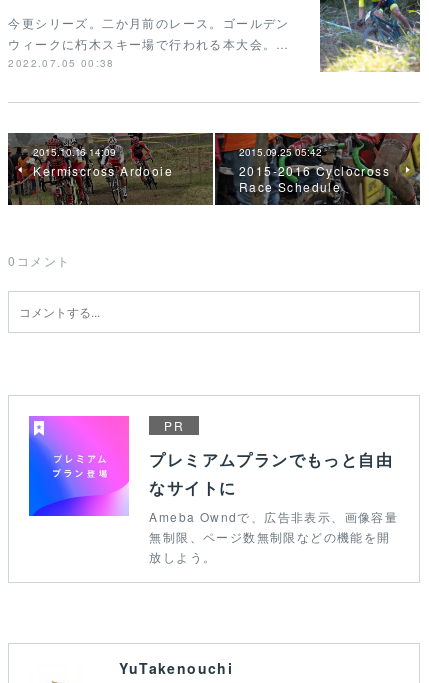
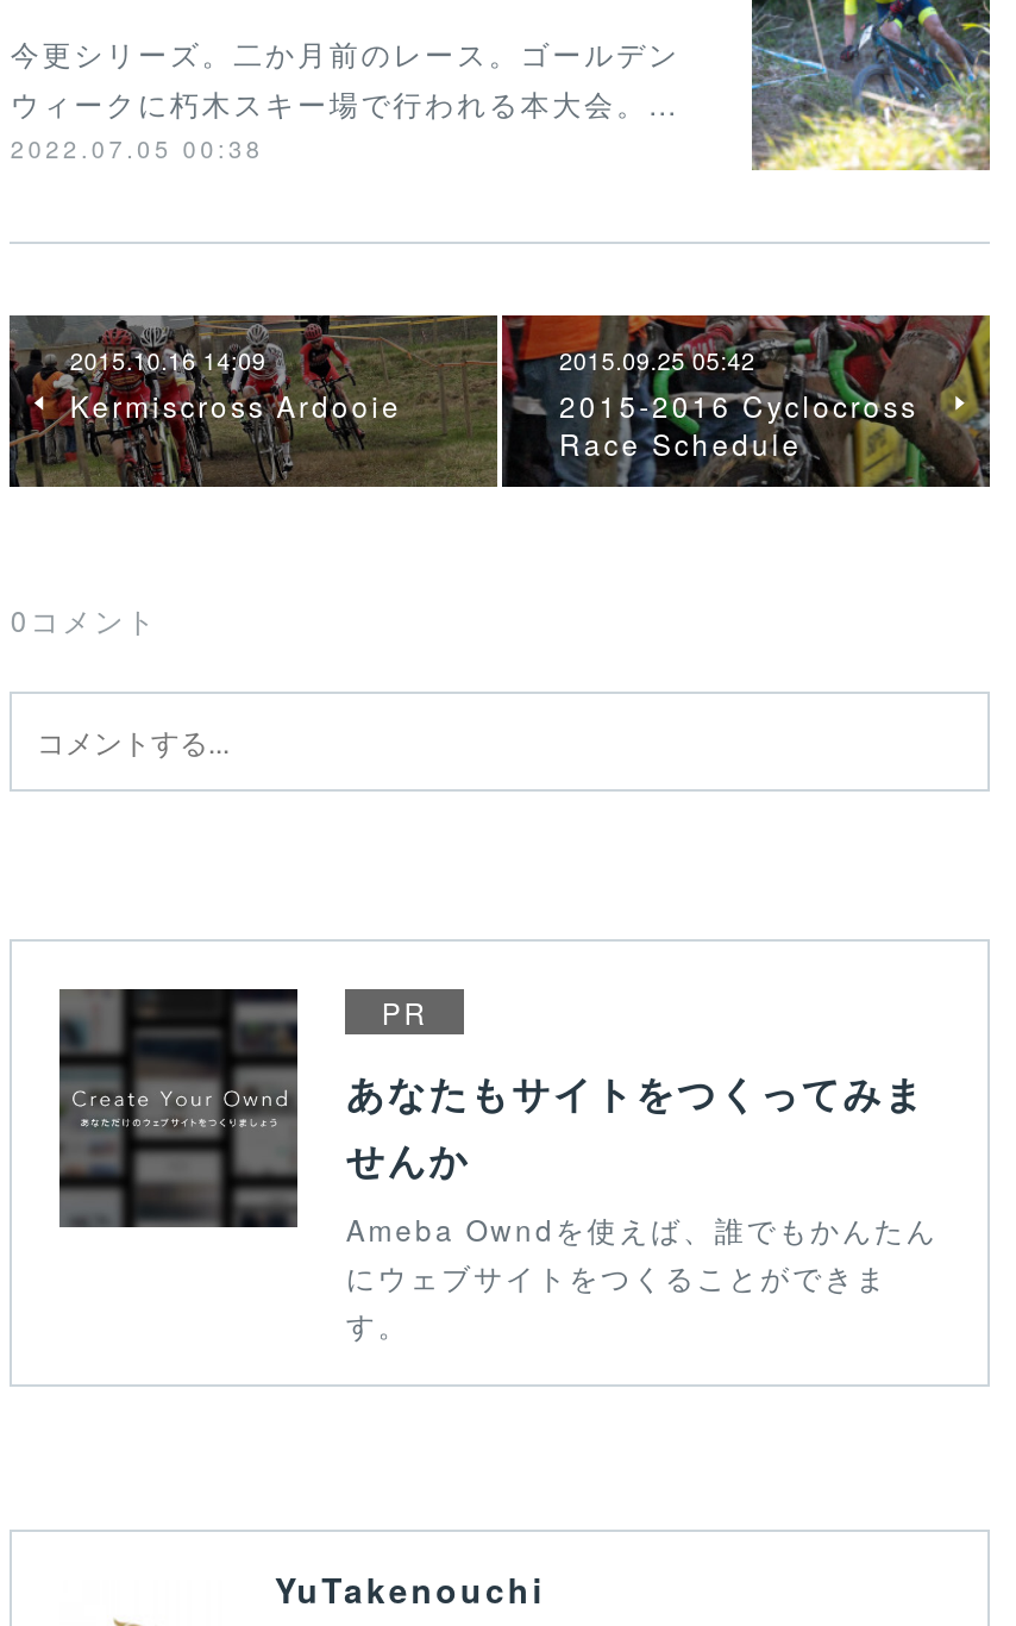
[28,415,398,565] [image] | プレミアムプランでもっと自由 | なサイトに | Ameba Owndで、広告非表示、画像容量 | 無制限、ページ数無制限などの機能を開 | 放しよう。 -> [57,986,938,1345] [image] | あなたもサイトをつくってみま | せんか | Ameba Owndを使えば、誰でもかんたん | にウェブサイトをつくることができま | す。

